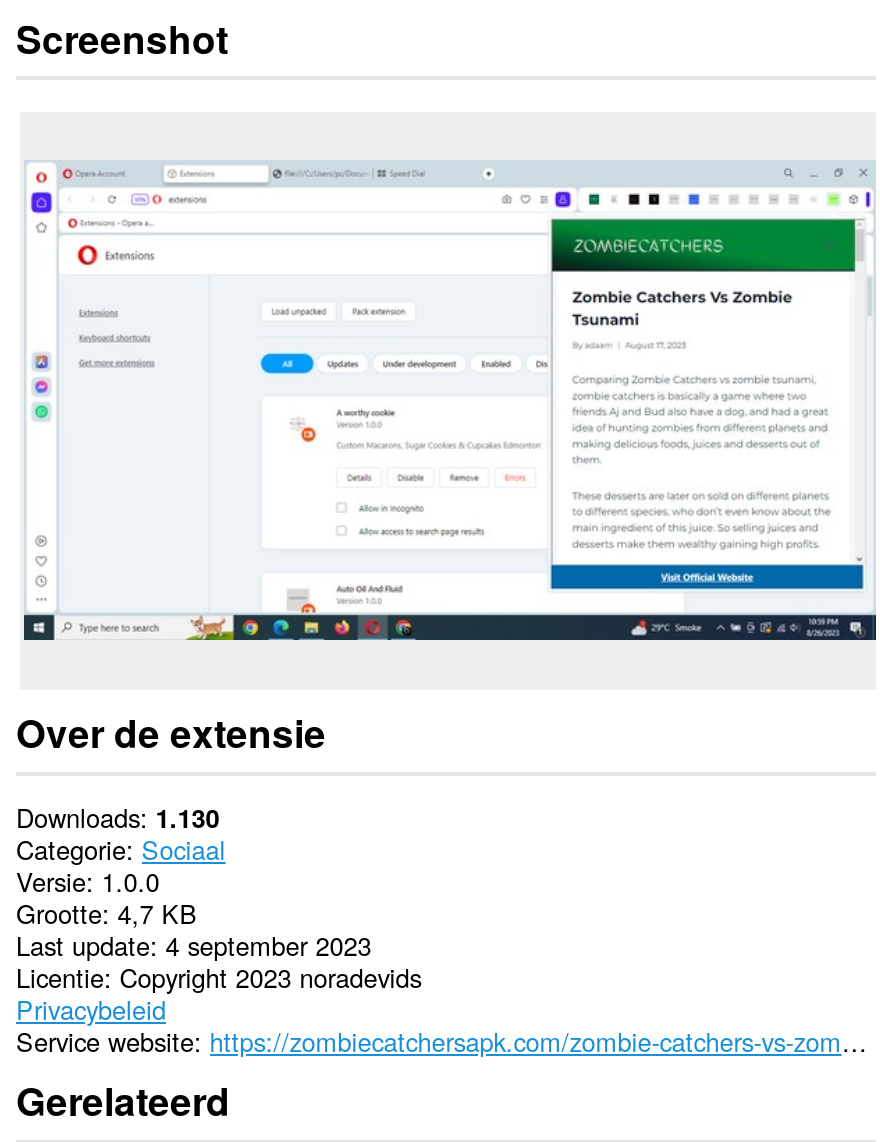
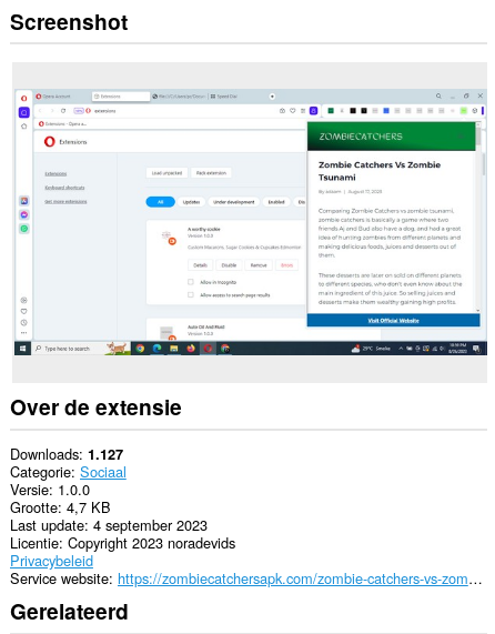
[16,797,220,835] Downloads 1.130 -> [10,443,123,464] Downloads 1.127

